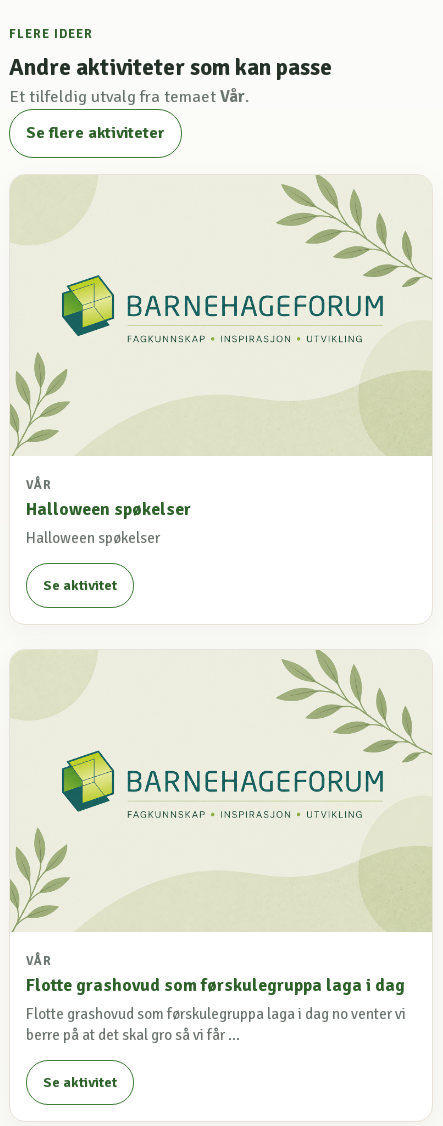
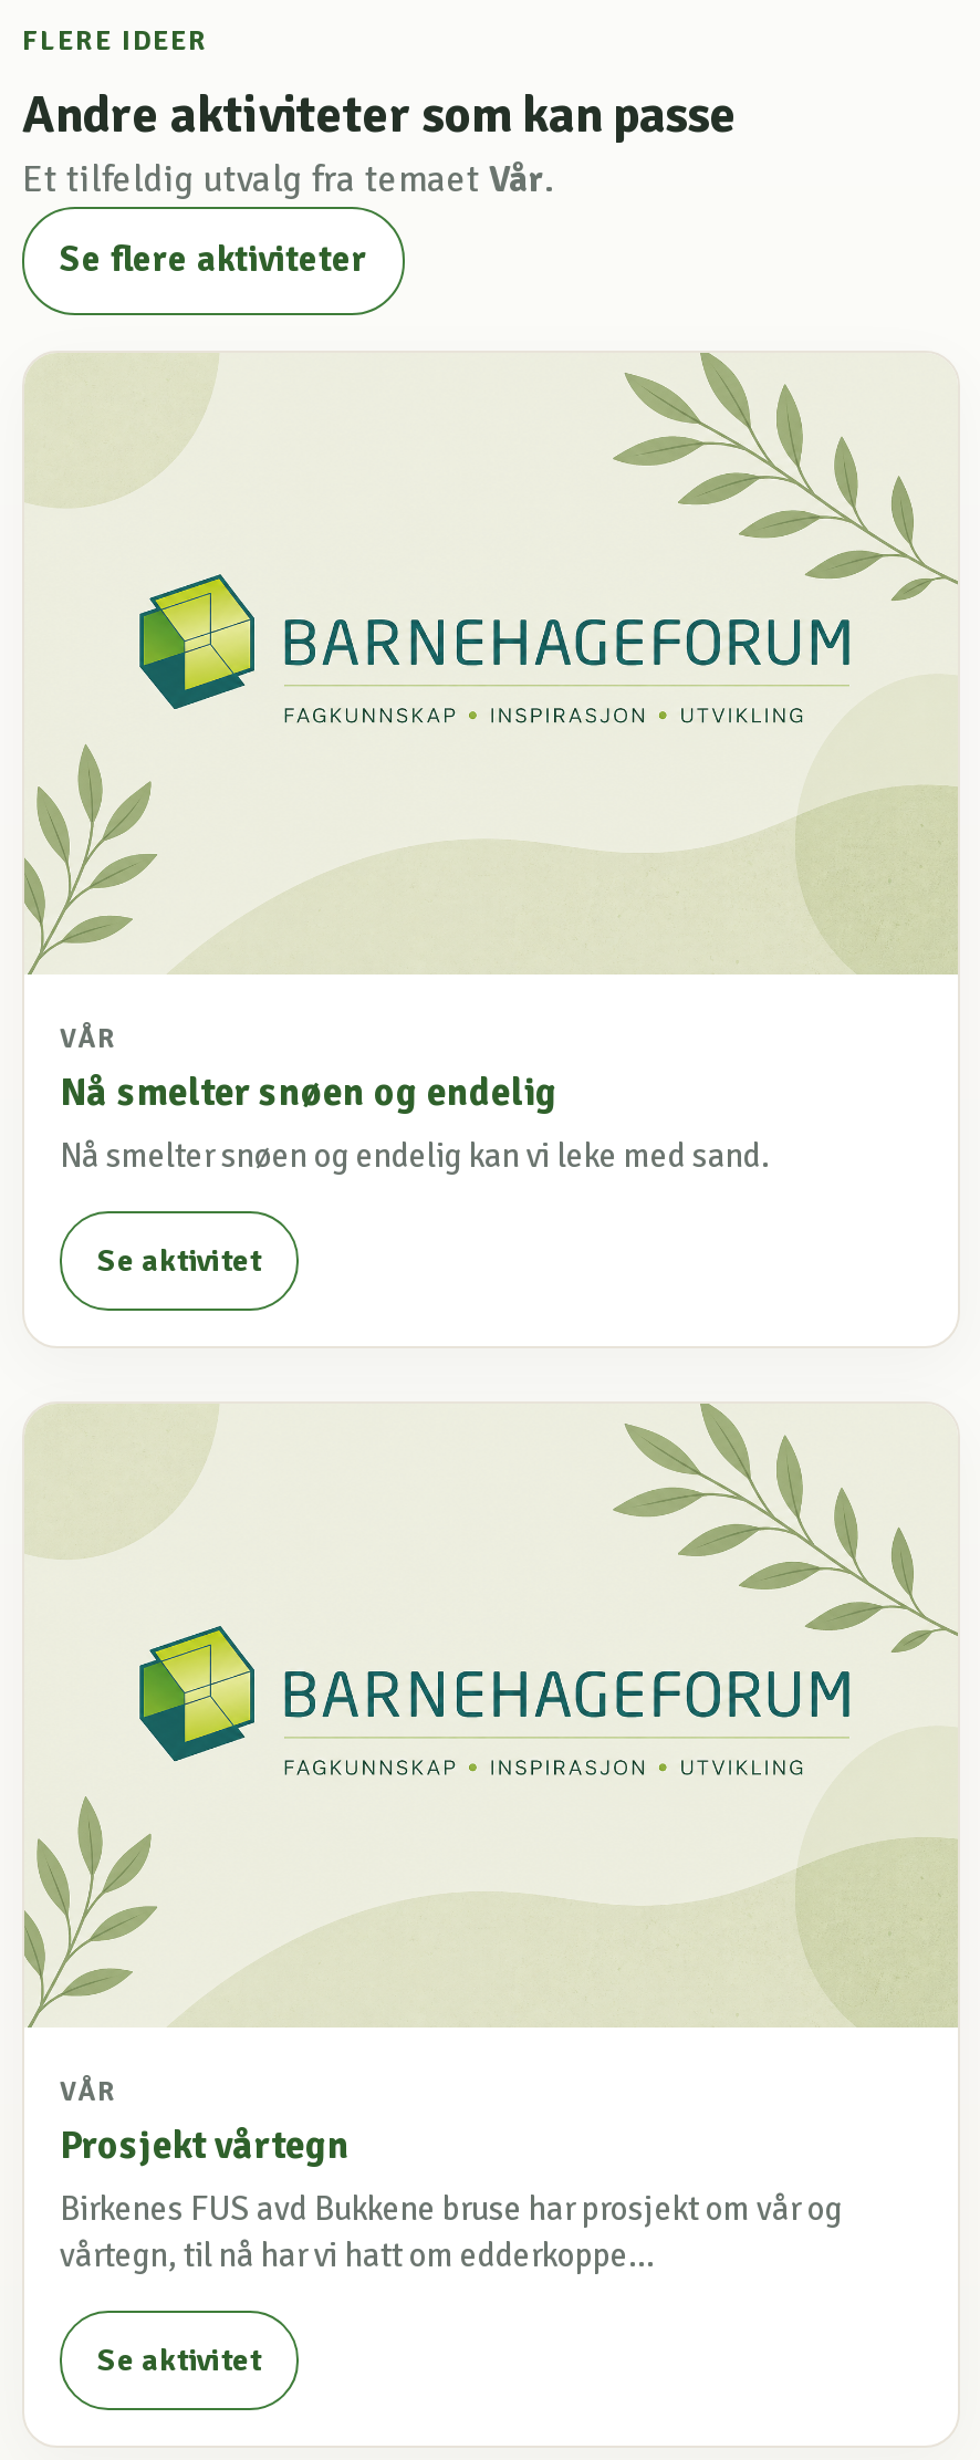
[26,498,191,547] Halloween spøkelser | Halloween spøkelser -> [60,1069,770,1177] Nå smelter snøen og endelig | Nå smelter snøen og endelig kan vi leke med sand.
[26,974,406,1044] Flotte grashovud som førskulegruppa laga i dag | Flotte grashovud som førskulegruppa laga i dag no venter vi | berre på at det skal gro så vi får ... -> [60,2121,843,2276] Prosjekt vårtegn | Birkenes FUS avd Bukkene bruse har prosjekt om vår og | vårtegn, til nå har vi hatt om edderkoppe...

